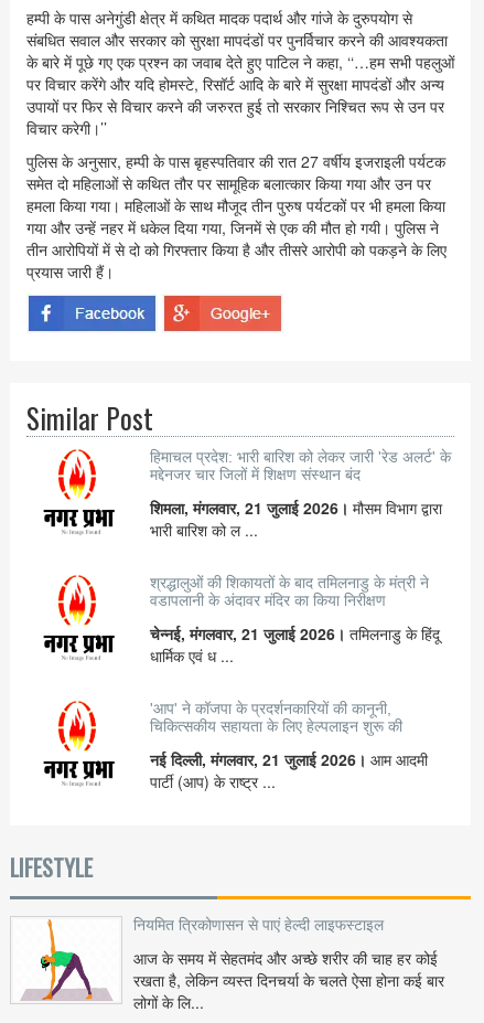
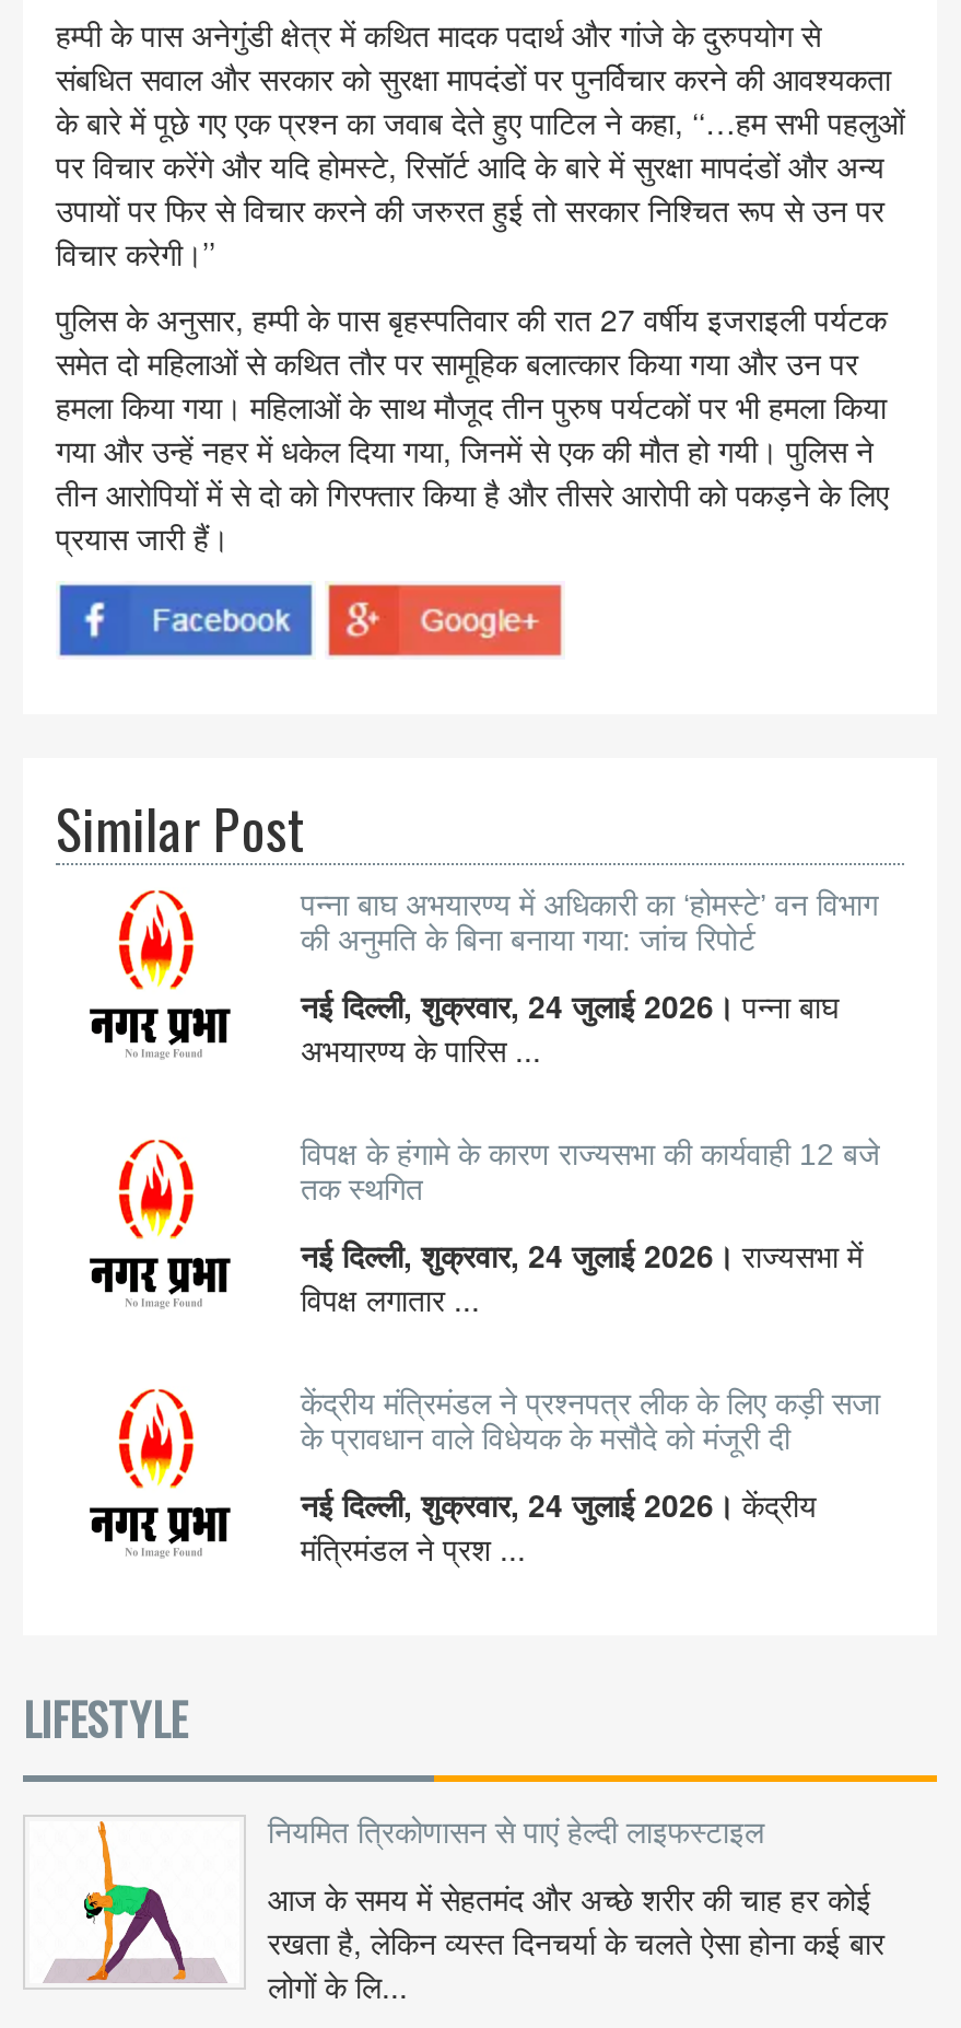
[150,448,451,484] हिमाचल प्रदेश: भारी बारिश को लेकर जारी 'रेड अलर्ट' के | मद्देनजर चार जिलों में शिक्षण संस्थान बंद -> [301,888,878,958] पन्ना बाघ अभयारण्य में अधिकारी का ‘होमस्टे’ वन विभाग | की अनुमति के बिना बनाया गया: जांच रिपोर्ट
[150,497,442,541] शिमला, मंगलवार, 21 जुलाई 2026। मौसम विभाग द्वारा | भारी बारिश को ल ... -> [301,984,839,1072] नई दिल्ली, शुक्रवार, 24 जुलाई 2026। पन्ना बाघ | अभयारण्य के पारिस ...
[150,574,429,610] श्रद्धालुओं की शिकायतों के बाद तमिलनाडु के मंत्री ने | वडापलानी के अंदावर मंदिर का किया निरीक्षण -> [301,1137,880,1207] विपक्ष के हंगामे के कारण राज्यसभा की कार्यवाही 12 बजे | तक स्थगित
[150,623,440,667] चेन्नई, मंगलवार, 21 जुलाई 2026। तमिलनाडु के हिंदू | धार्मिक एवं ध ... -> [301,1234,863,1321] नई दिल्ली, शुक्रवार, 24 जुलाई 2026। राज्यसभा में | विपक्ष लगातार ...
[150,700,402,735] 'आप' ने कॉजपा के प्रदर्शनकारियों की कानूनी, | चिकित्सकीय सहायता के लिए हेल्पलाइन शुरू की -> [301,1387,880,1457] केंद्रीय मंत्रिमंडल ने प्रश्नपत्र लीक के लिए कड़ी सजा | के प्रावधान वाले विधेयक के मसौदे को मंजूरी दी
[150,749,428,793] नई दिल्ली, मंगलवार, 21 जुलाई 2026। आम आदमी | पार्टी (आप) के राष्ट्र ... -> [301,1483,817,1571] नई दिल्ली, शुक्रवार, 24 जुलाई 2026। केंद्रीय | मंत्रिमंडल ने प्रश ...

